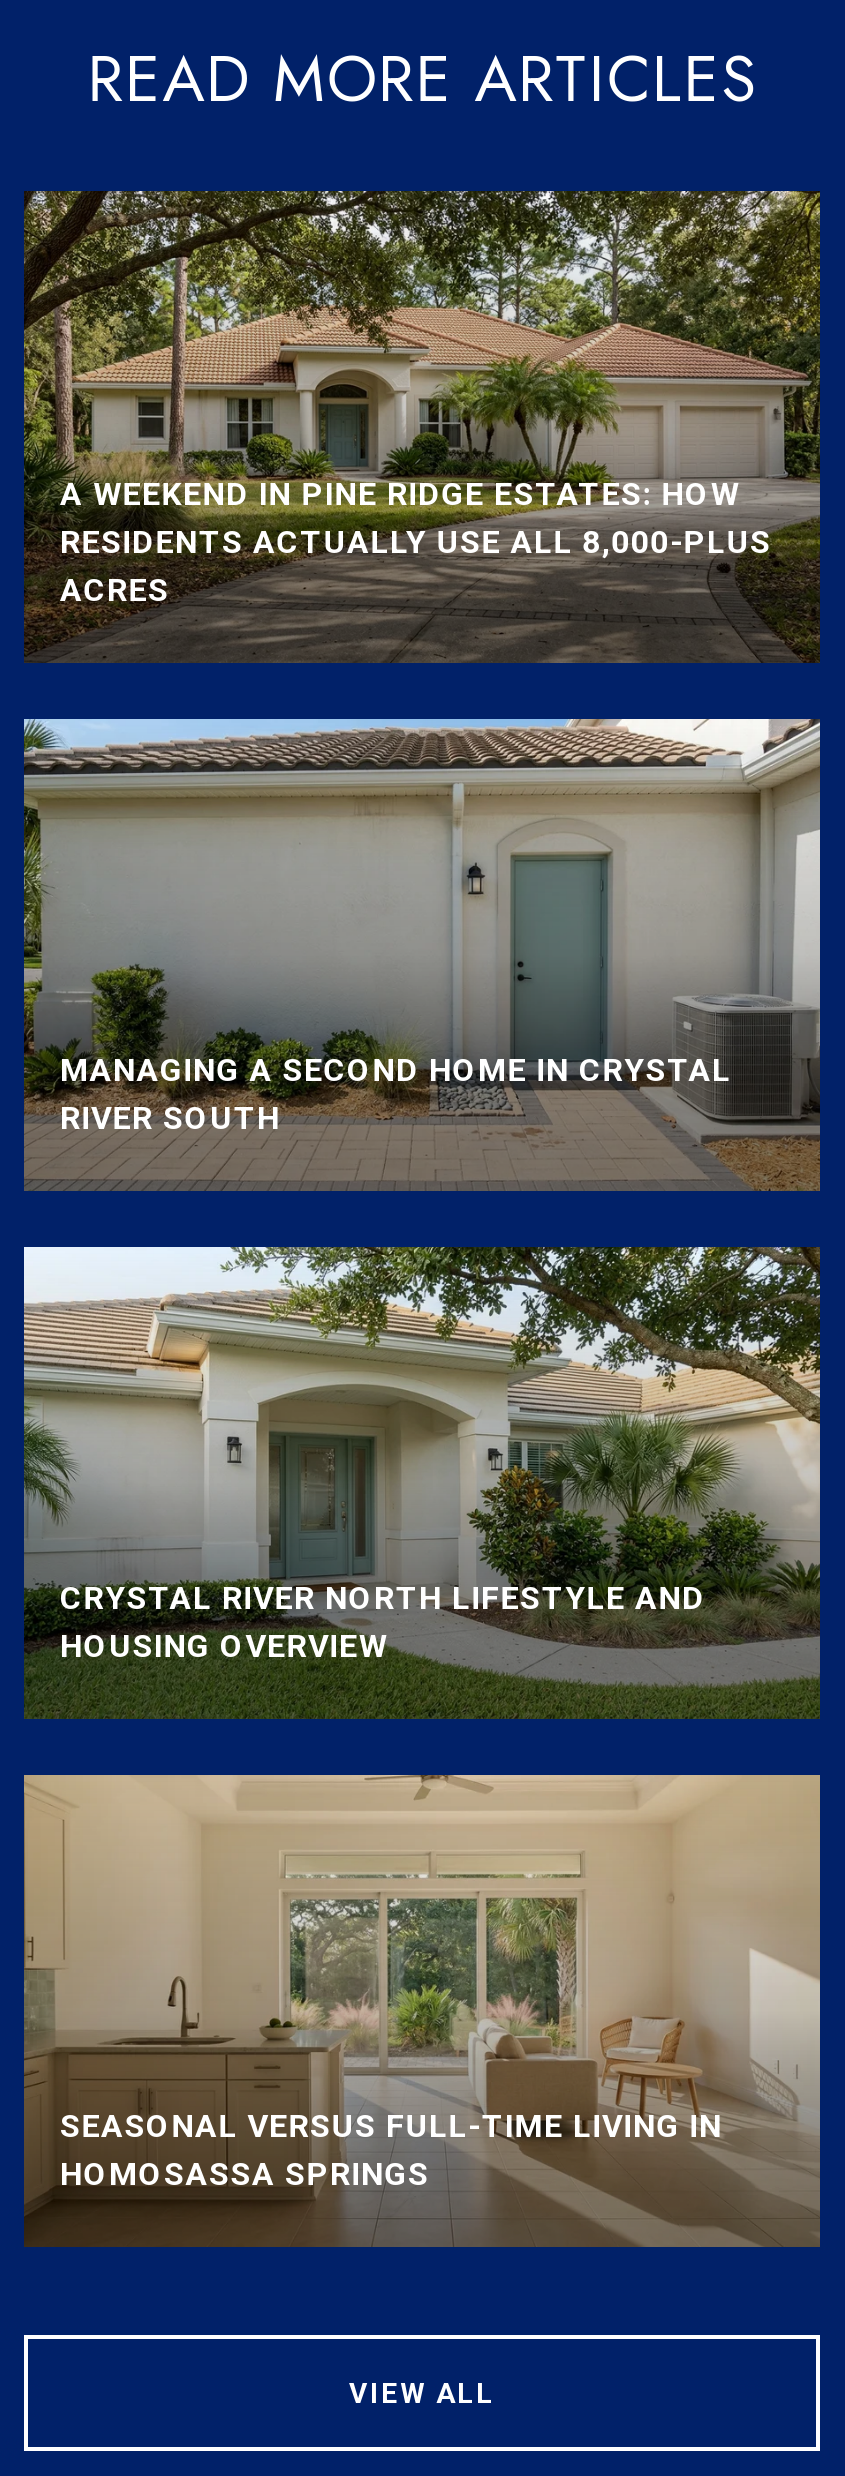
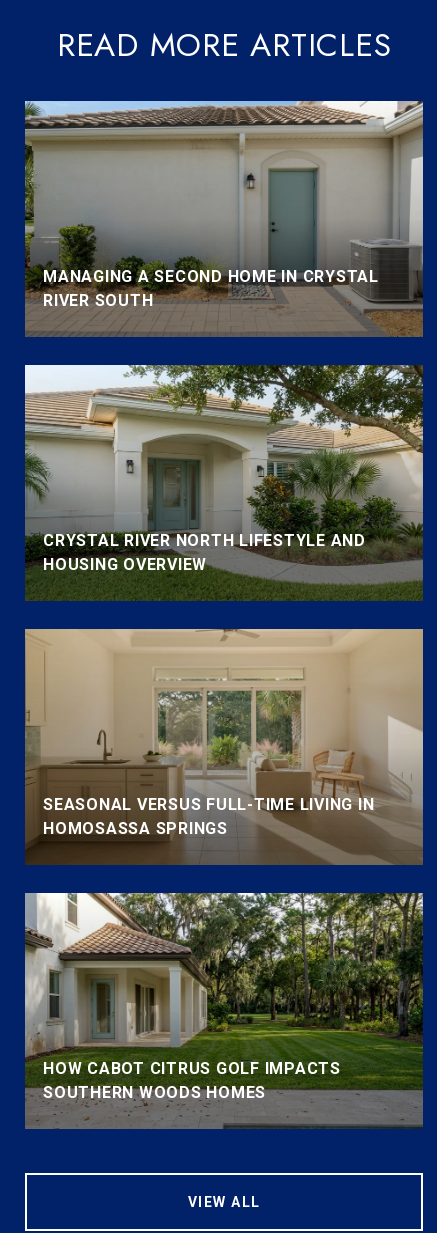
[22,189,822,663] [image] | A WEEKEND IN PINE RIDGE ESTATES: HOW | RESIDENTS ACTUALLY USE ALL 8,000-PLUS | ACRES -> none
moved [20,715,824,2193] -> [23,99,425,838]: [image] | MANAGING A SECOND HOME IN CRYSTAL | RIVER SOUTH | CRYSTAL RIVER NORTH LIFESTYLE AND | HOUSING OVERVIEW | SEASONAL VERSUS FULL-TIME LIVING IN | HOMOSASSA SPRINGS
moved [436,2151,668,2243] -> [231,817,347,863]: [image]
none -> [24,892,424,1129] [image] | HOW CABOT CITRUS GOLF IMPACTS | SOUTHERN WOODS HOMES

